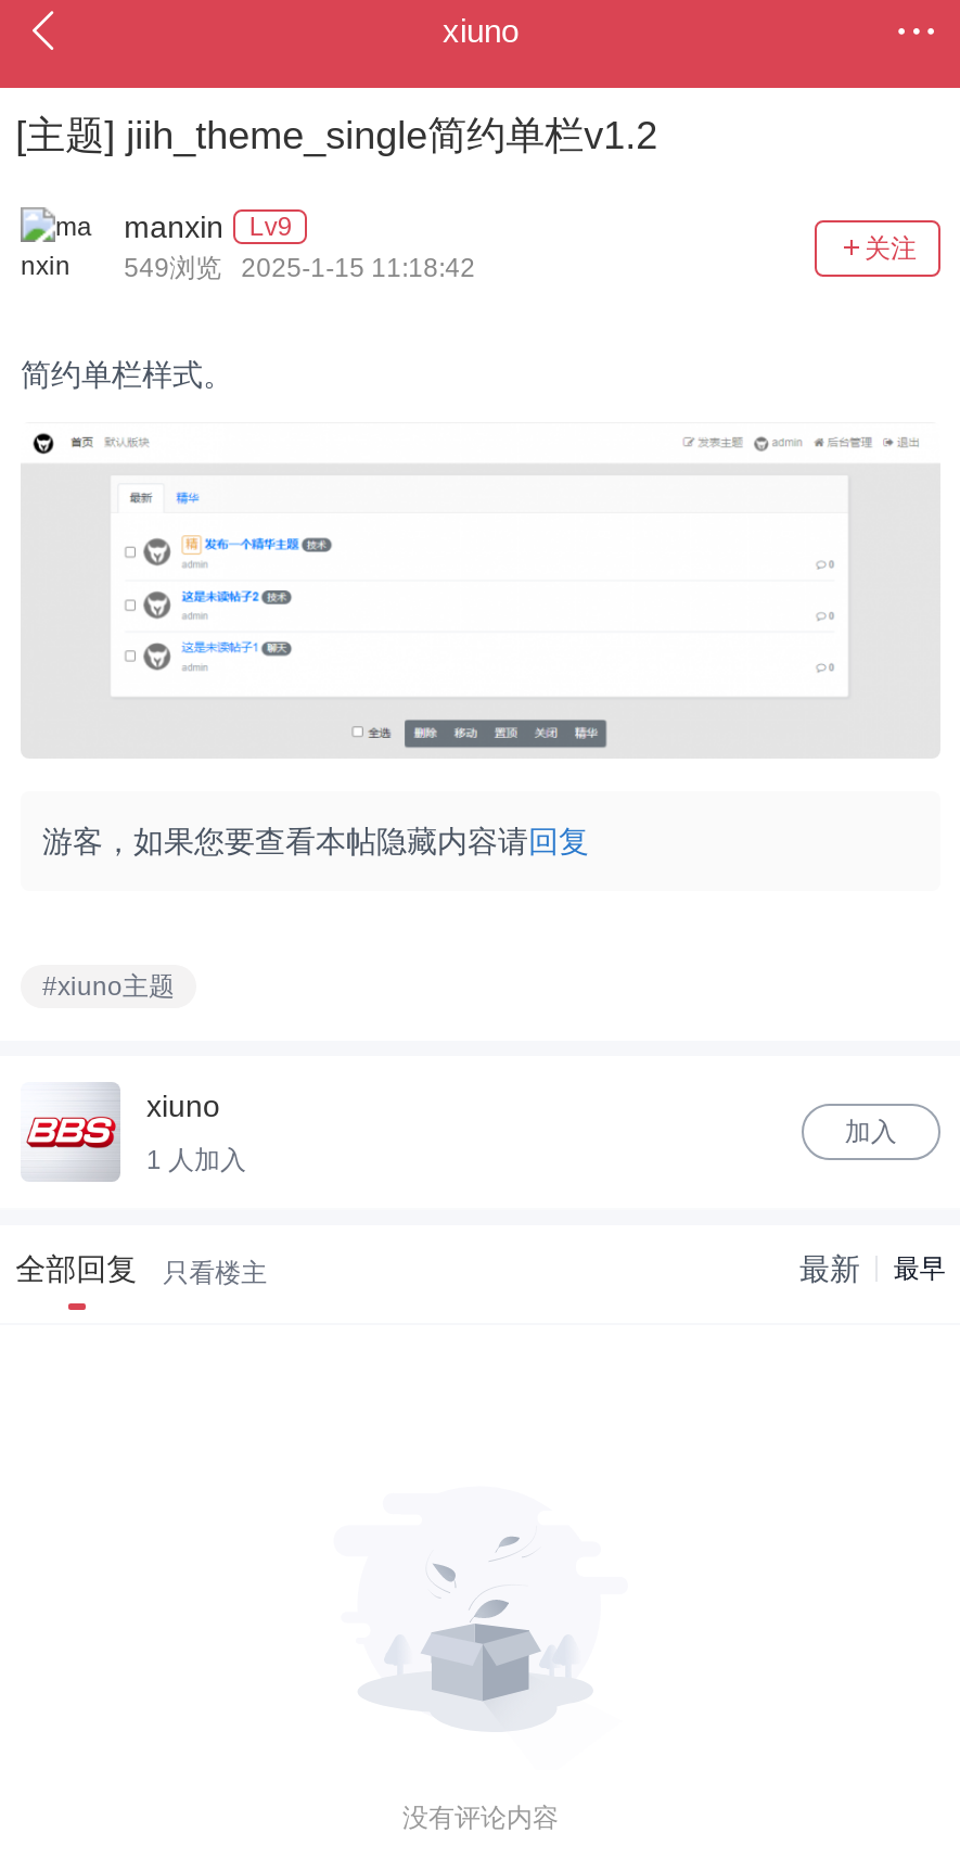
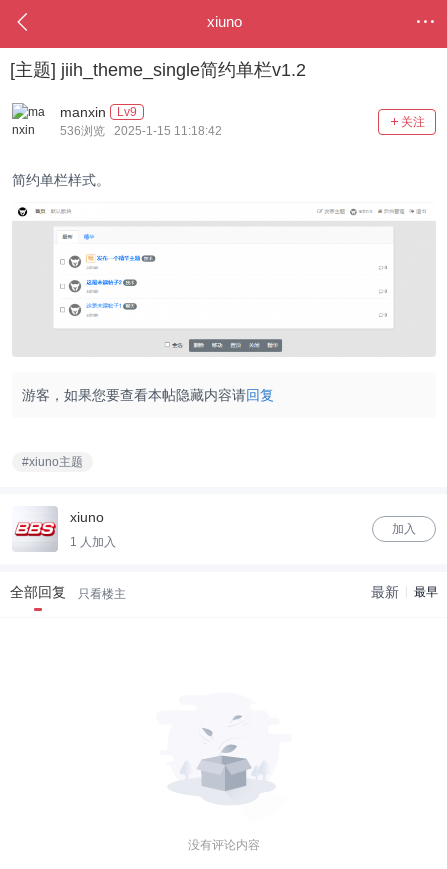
[124,253,475,283] 549浏览 2025-1-15 11:18:42 -> [60,124,222,138] 536浏览 2025-1-15 11:18:42

